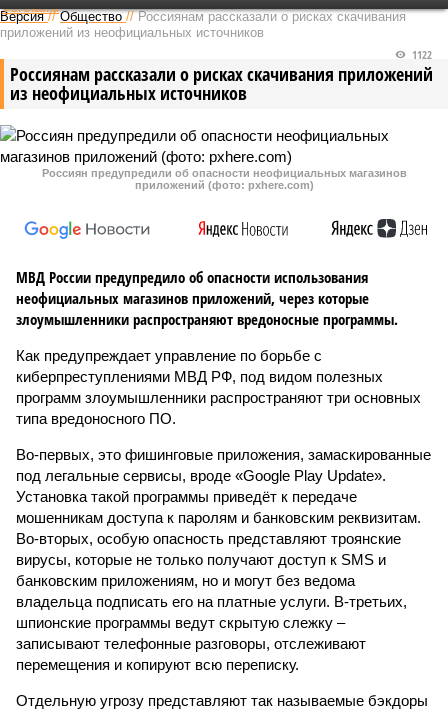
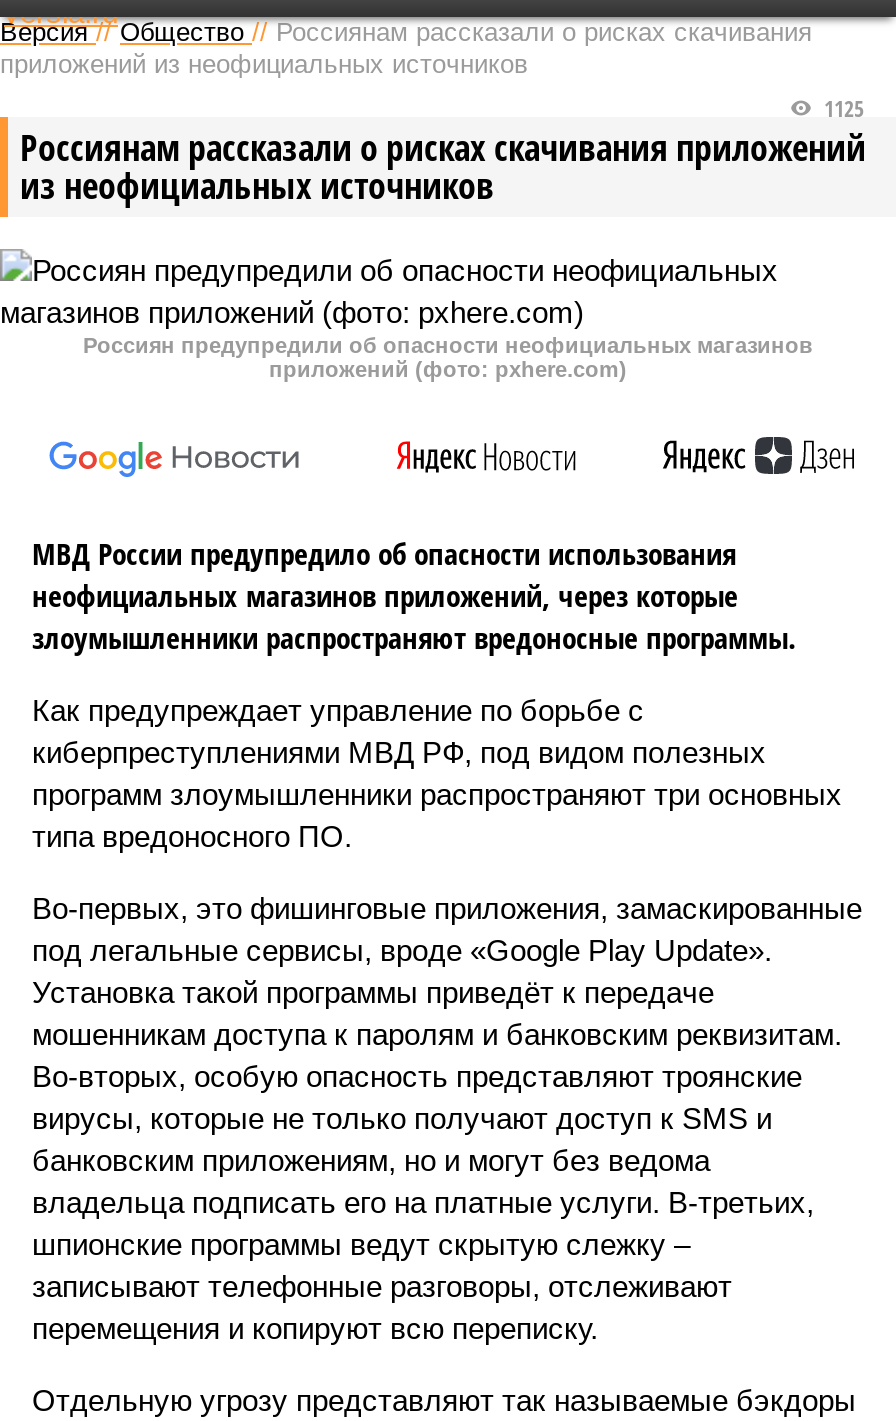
[409,47,432,62] 1122 -> [818,93,864,123] 1125

